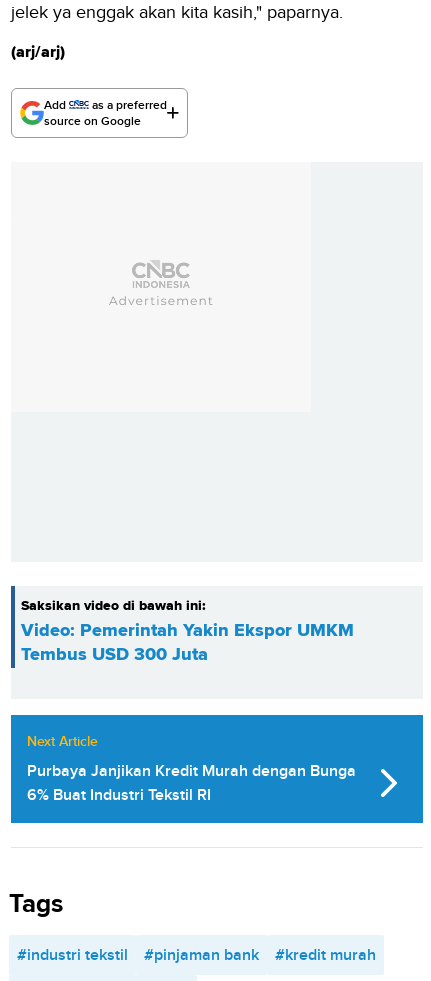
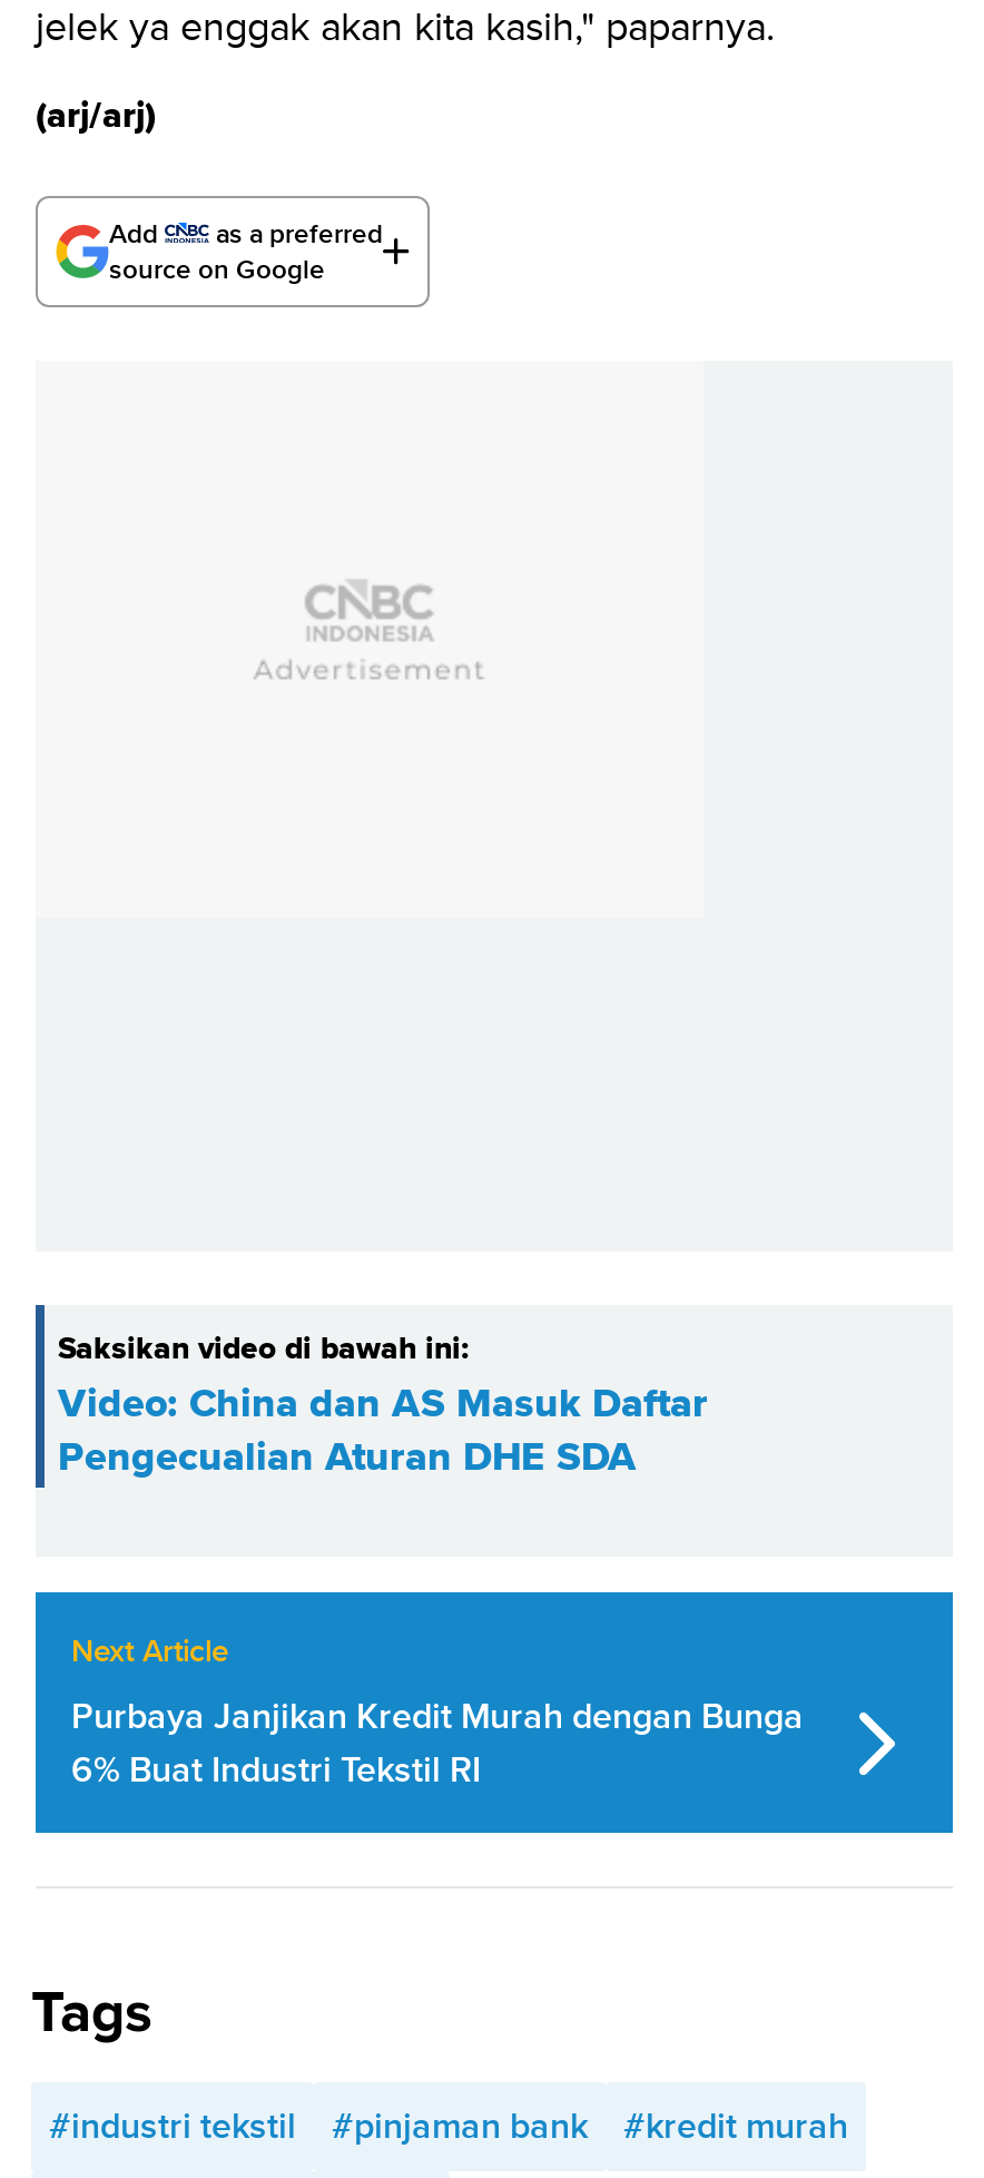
[21,617,354,667] Video: Pemerintah Yakin Ekspor UMKM | Tembus USD 300 Juta -> [58,1375,708,1486] Video: China dan AS Masuk Daftar | Pengecualian Aturan DHE SDA

